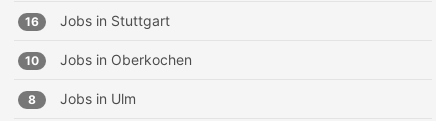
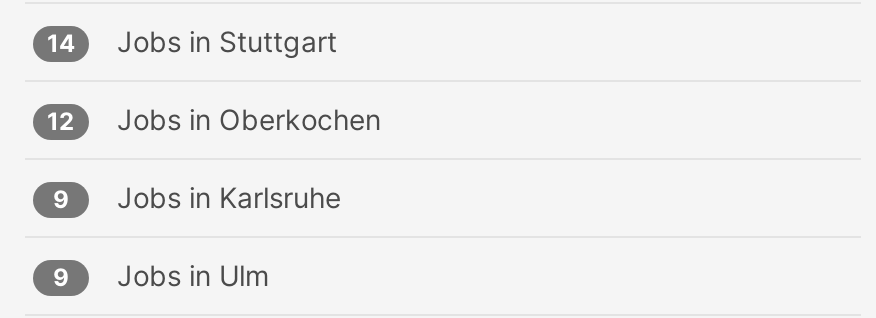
[25,12,170,29] 16 Jobs in Stuttgart -> [47,24,337,58] 14 Jobs in Stuttgart
[25,51,192,68] 10 Jobs in Oberkochen -> [47,102,381,136] 12 Jobs in Oberkochen
[28,92,36,107] 8 -> [53,180,341,292] 9 | Jobs in Karlsruhe | 9

